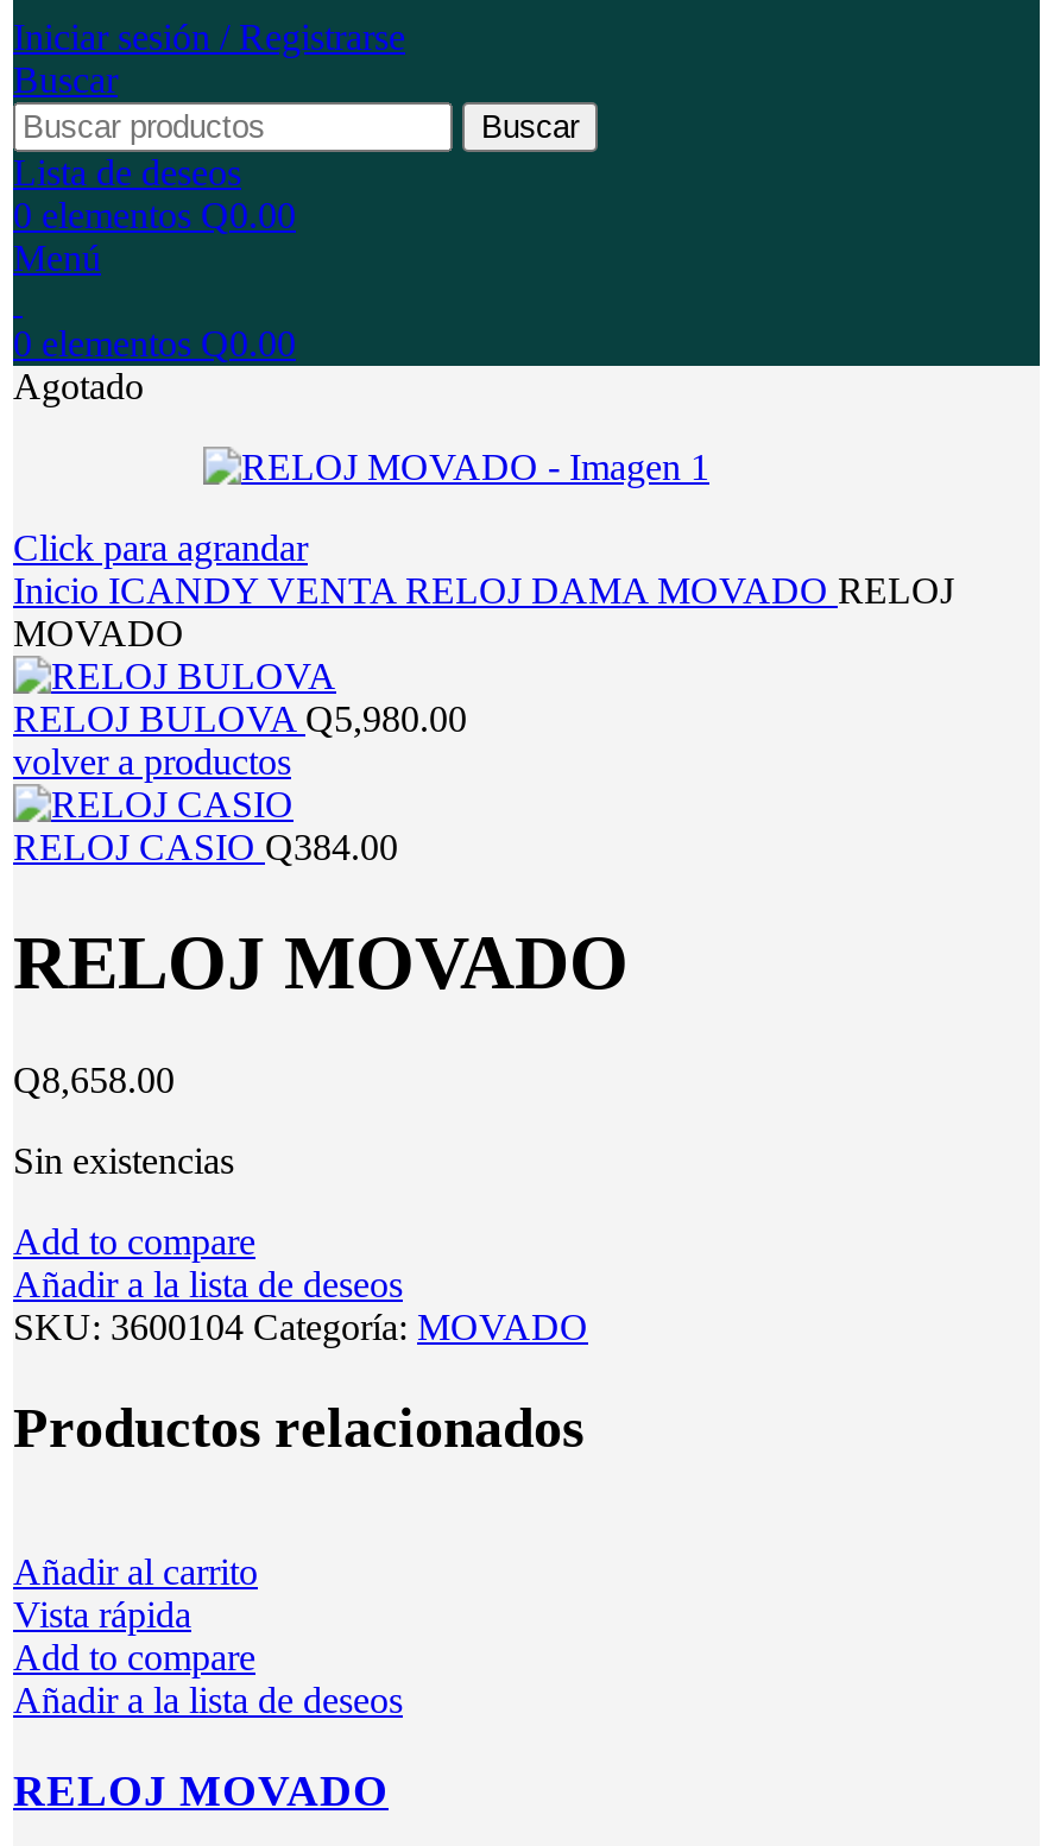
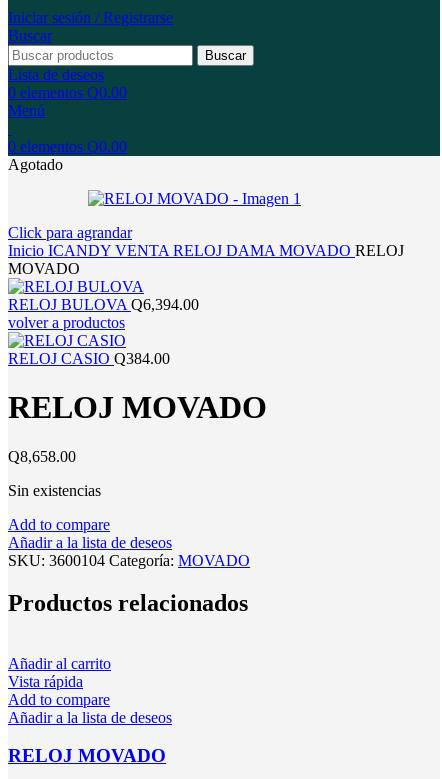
[13,698,467,739] RELOJ BULOVA Q5,980.00 -> [8,296,199,313] RELOJ BULOVA Q6,394.00

